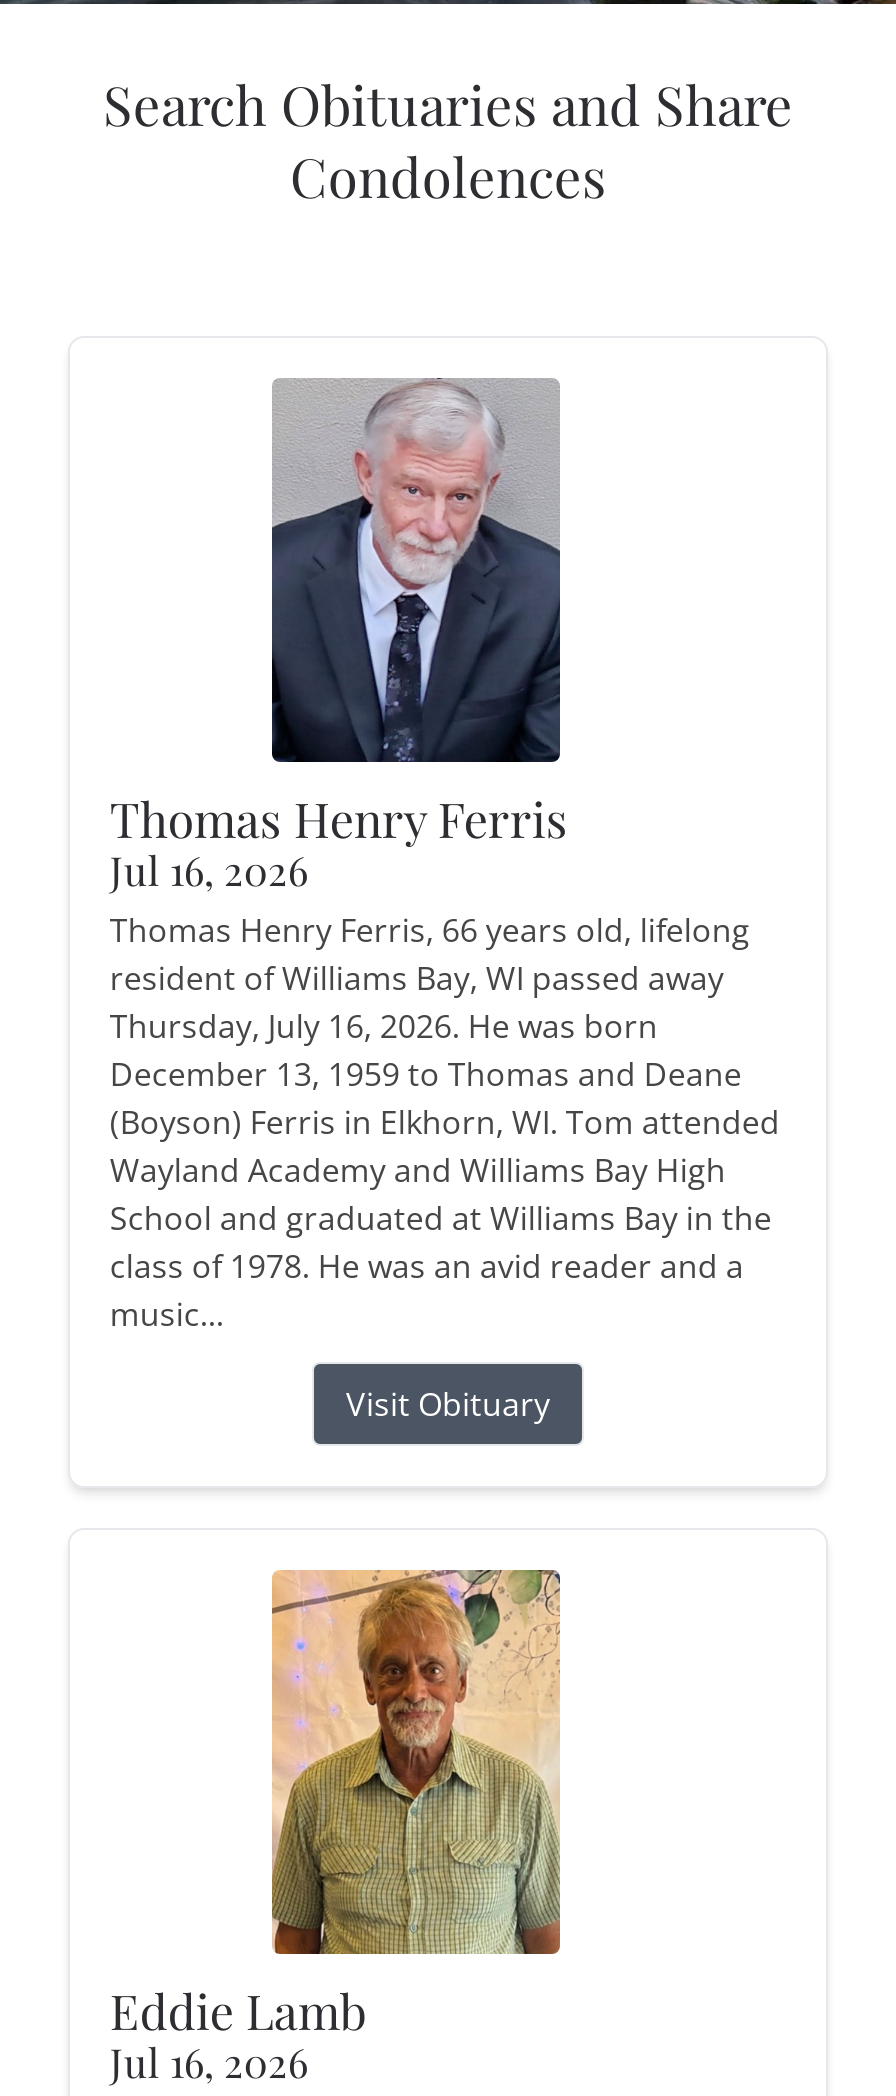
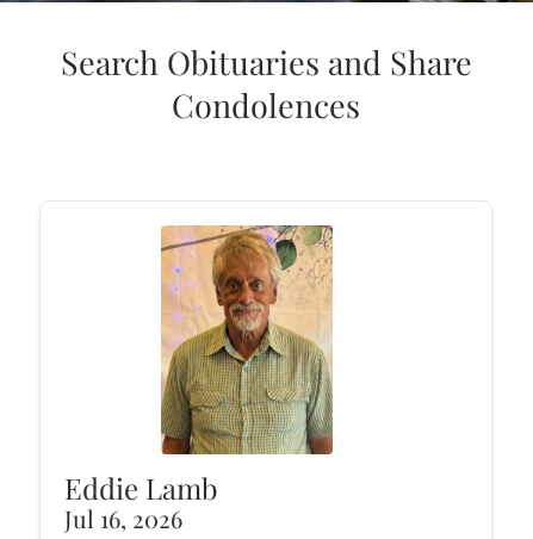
[110,378,780,1426] [image] | Thomas Henry Ferris | Jul 16, 2026 | Thomas Henry Ferris, 66 years old, lifelong | resident of Williams Bay, WI passed away | Thursday, July 16, 2026. He was born | December 13, 1959 to Thomas and Deane | (Boyson) Ferris in Elkhorn, WI. Tom attended | Wayland Academy and Williams Bay High | School and graduated at Williams Bay in the | class of 1978. He was an avid reader and a | music... | Visit Obituary -> none

